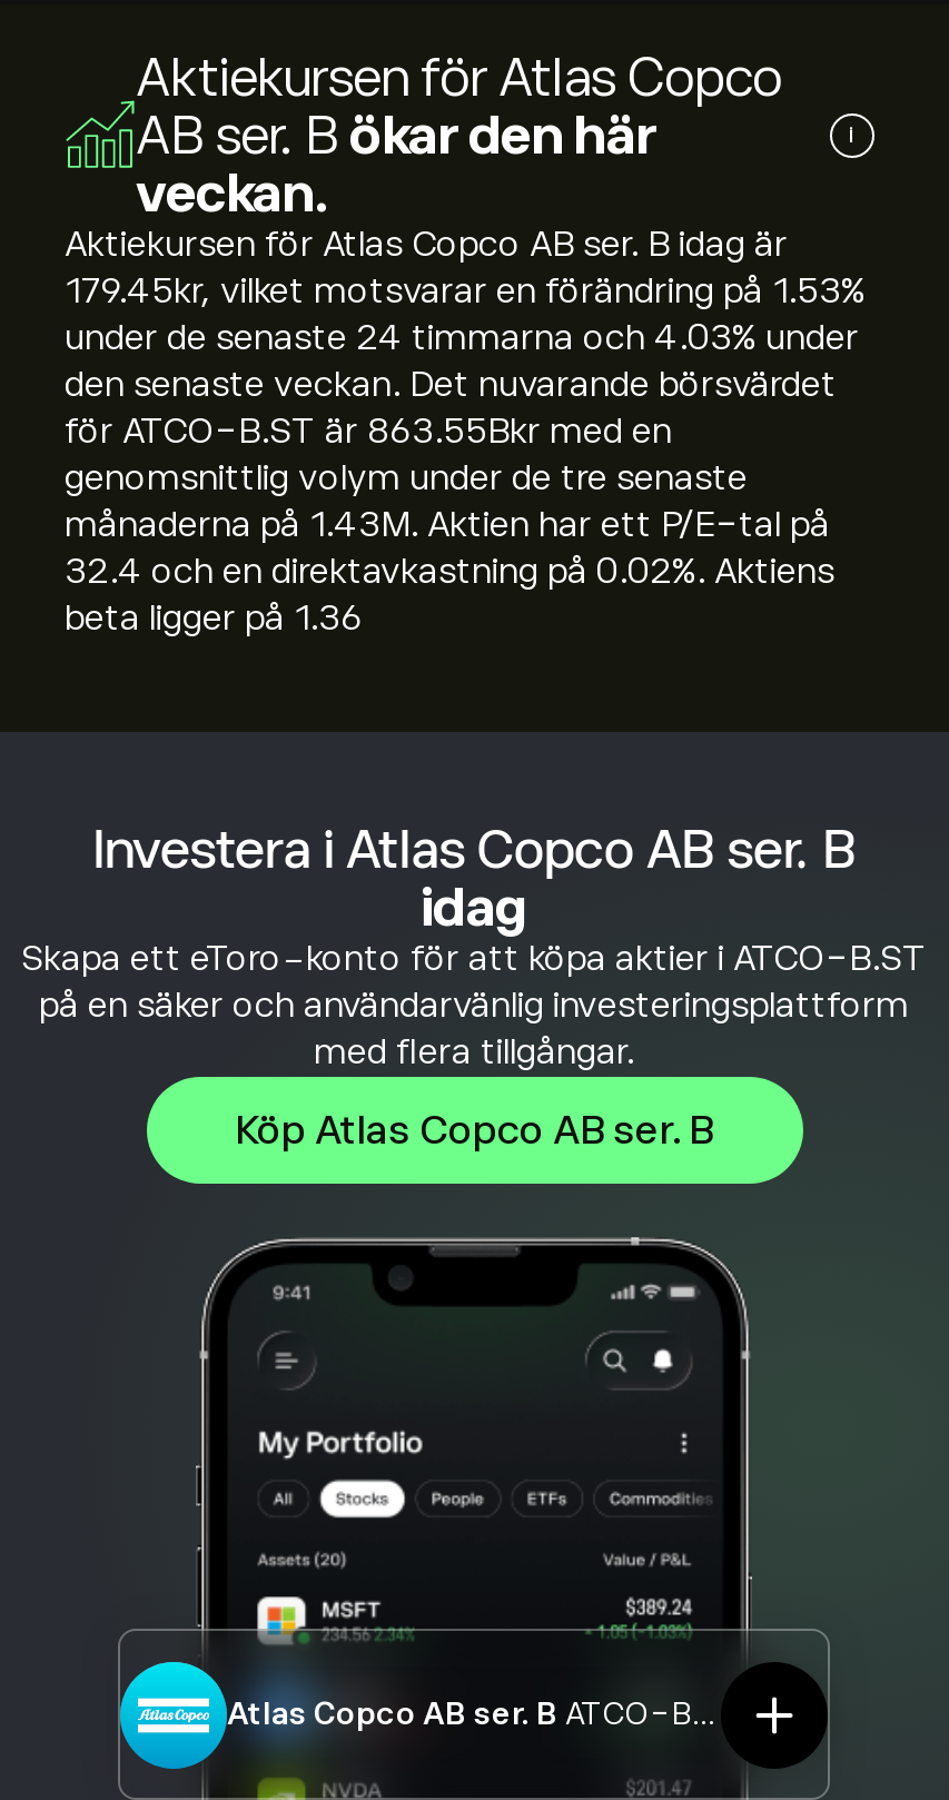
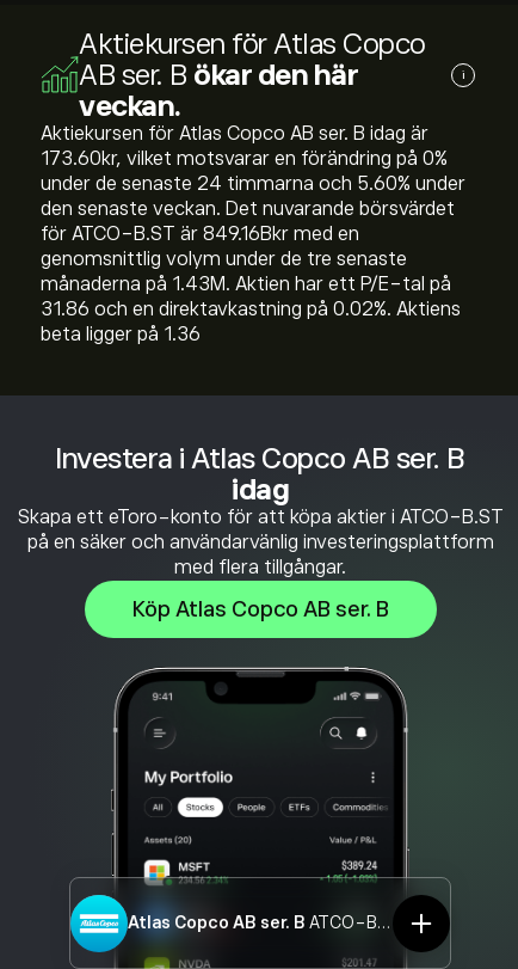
[65,271,866,311] 179.45kr, vilket motsvarar en förändring på 1.53% -> [41,148,448,170] 173.60kr, vilket motsvarar en förändring på 0%
[65,318,859,358] under de senaste 24 timmarna och 4.03% under -> [41,173,465,195] under de senaste 24 timmarna och 5.60% under
[65,412,672,452] för ATCO-B.ST är 863.55Bkr med en -> [41,223,359,245] för ATCO-B.ST är 849.16Bkr med en
[65,552,834,592] 32.4 och en direktavkastning på 0.02%. Aktiens -> [41,299,461,320] 31.86 och en direktavkastning på 0.02%. Aktiens

